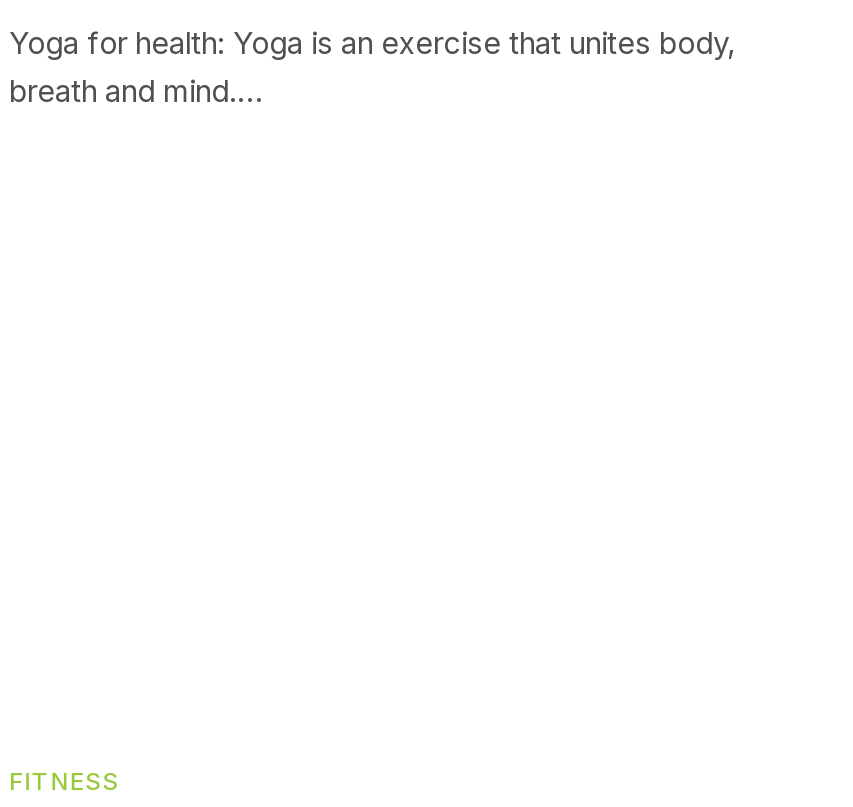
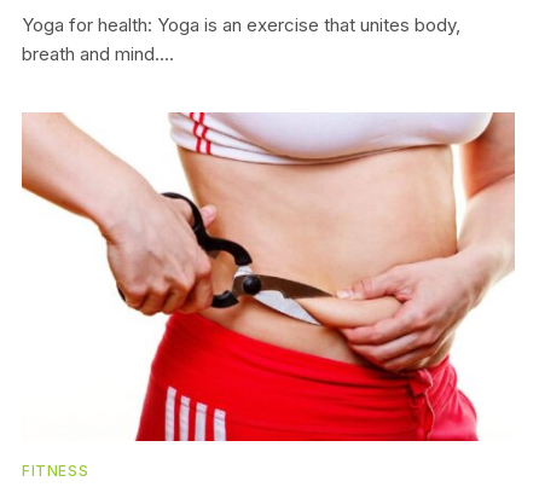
none -> [21,111,516,442] [image]

